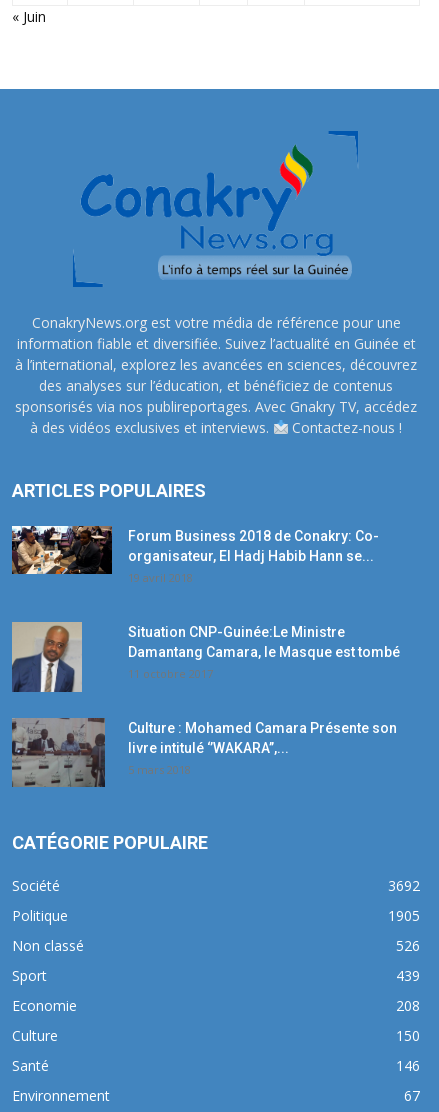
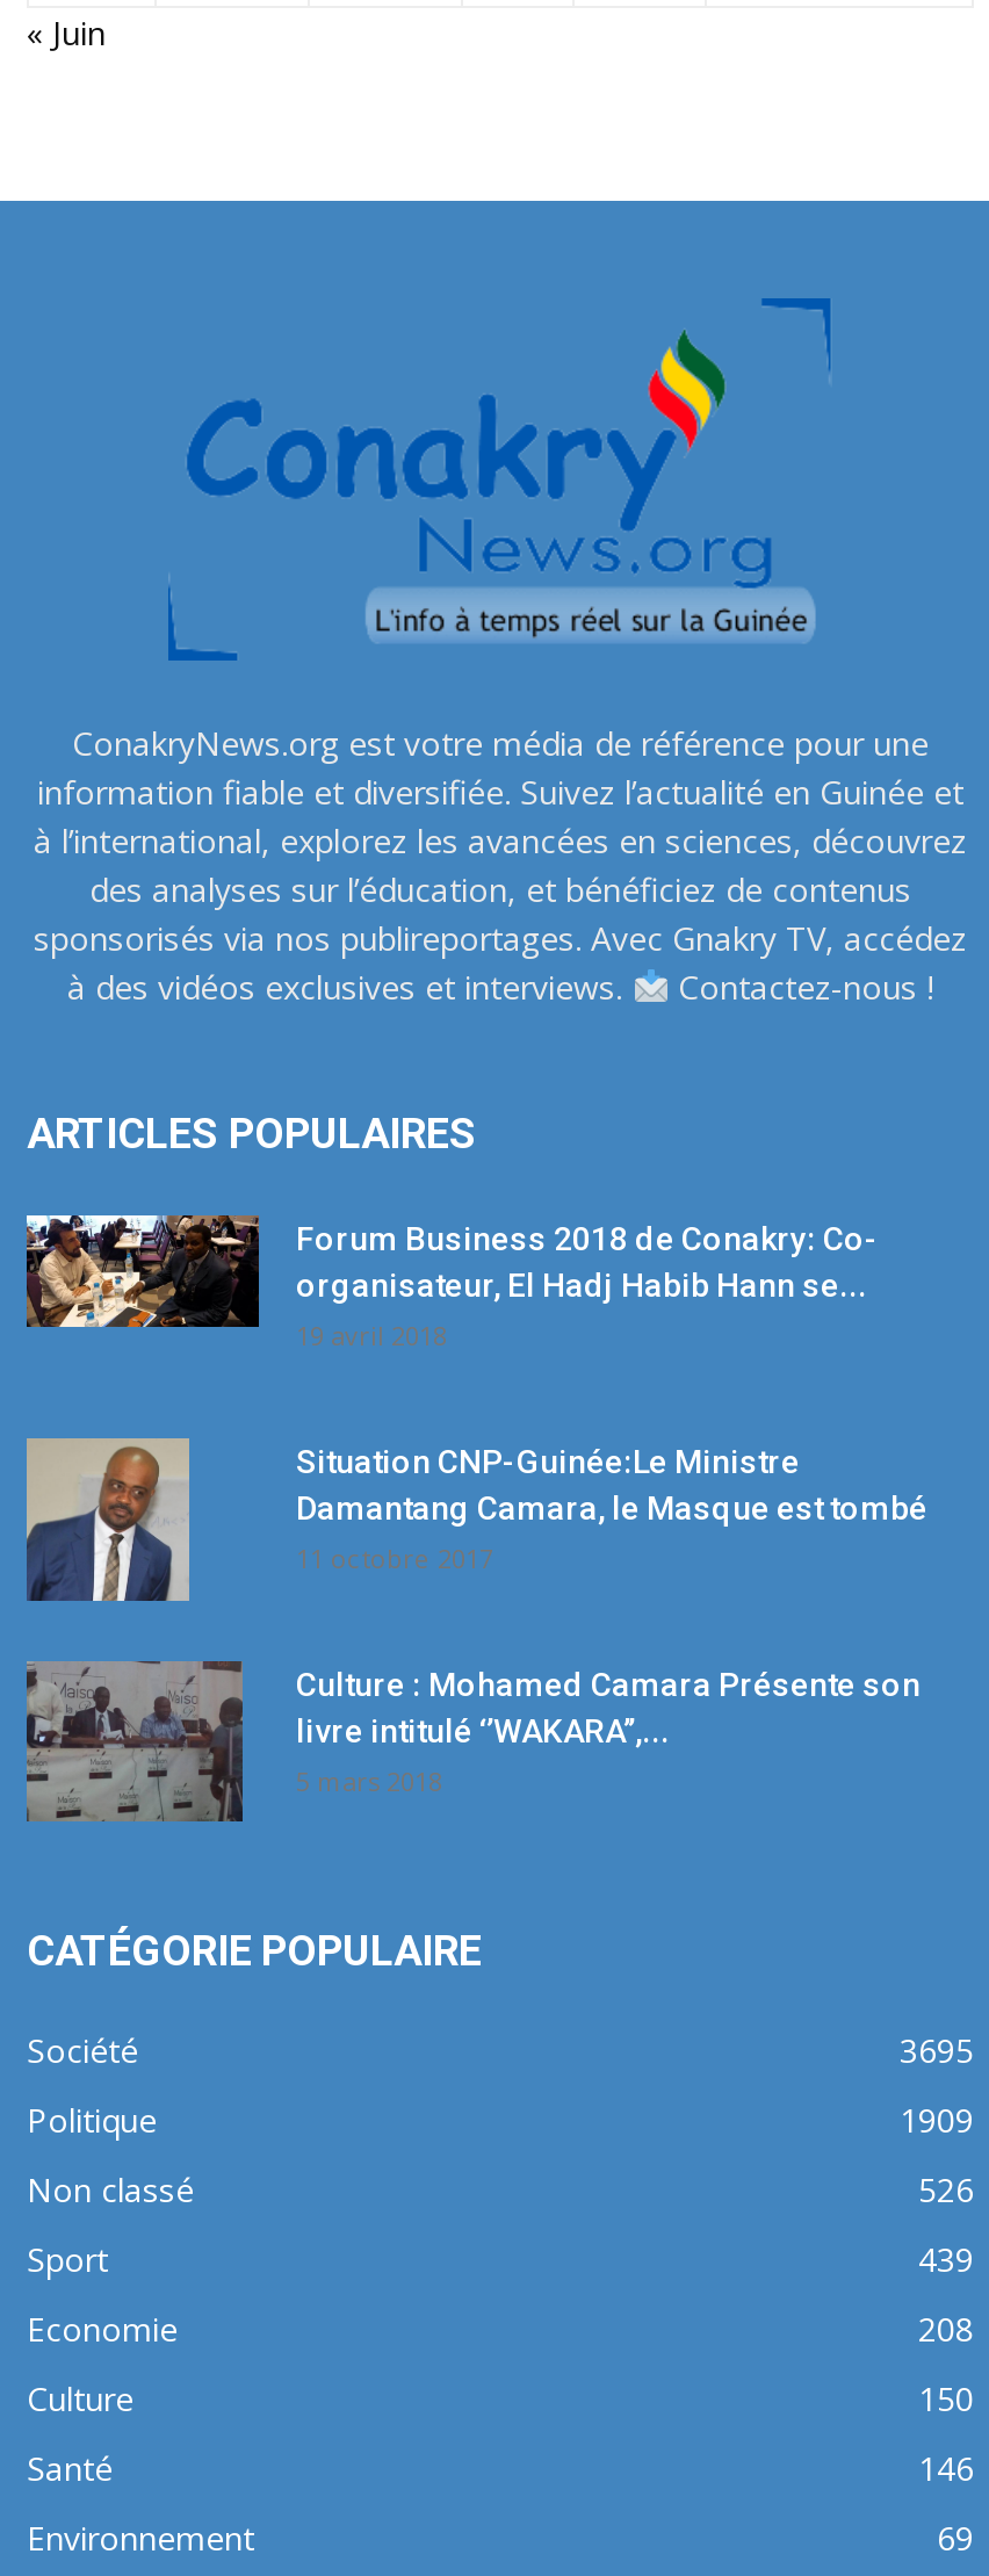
[388,876,420,895] 3692 -> [900,2027,974,2071] 3695
[388,906,420,925] 1905 -> [900,2097,974,2141] 1909
[404,1086,420,1105] 67 -> [937,2515,974,2559] 69

